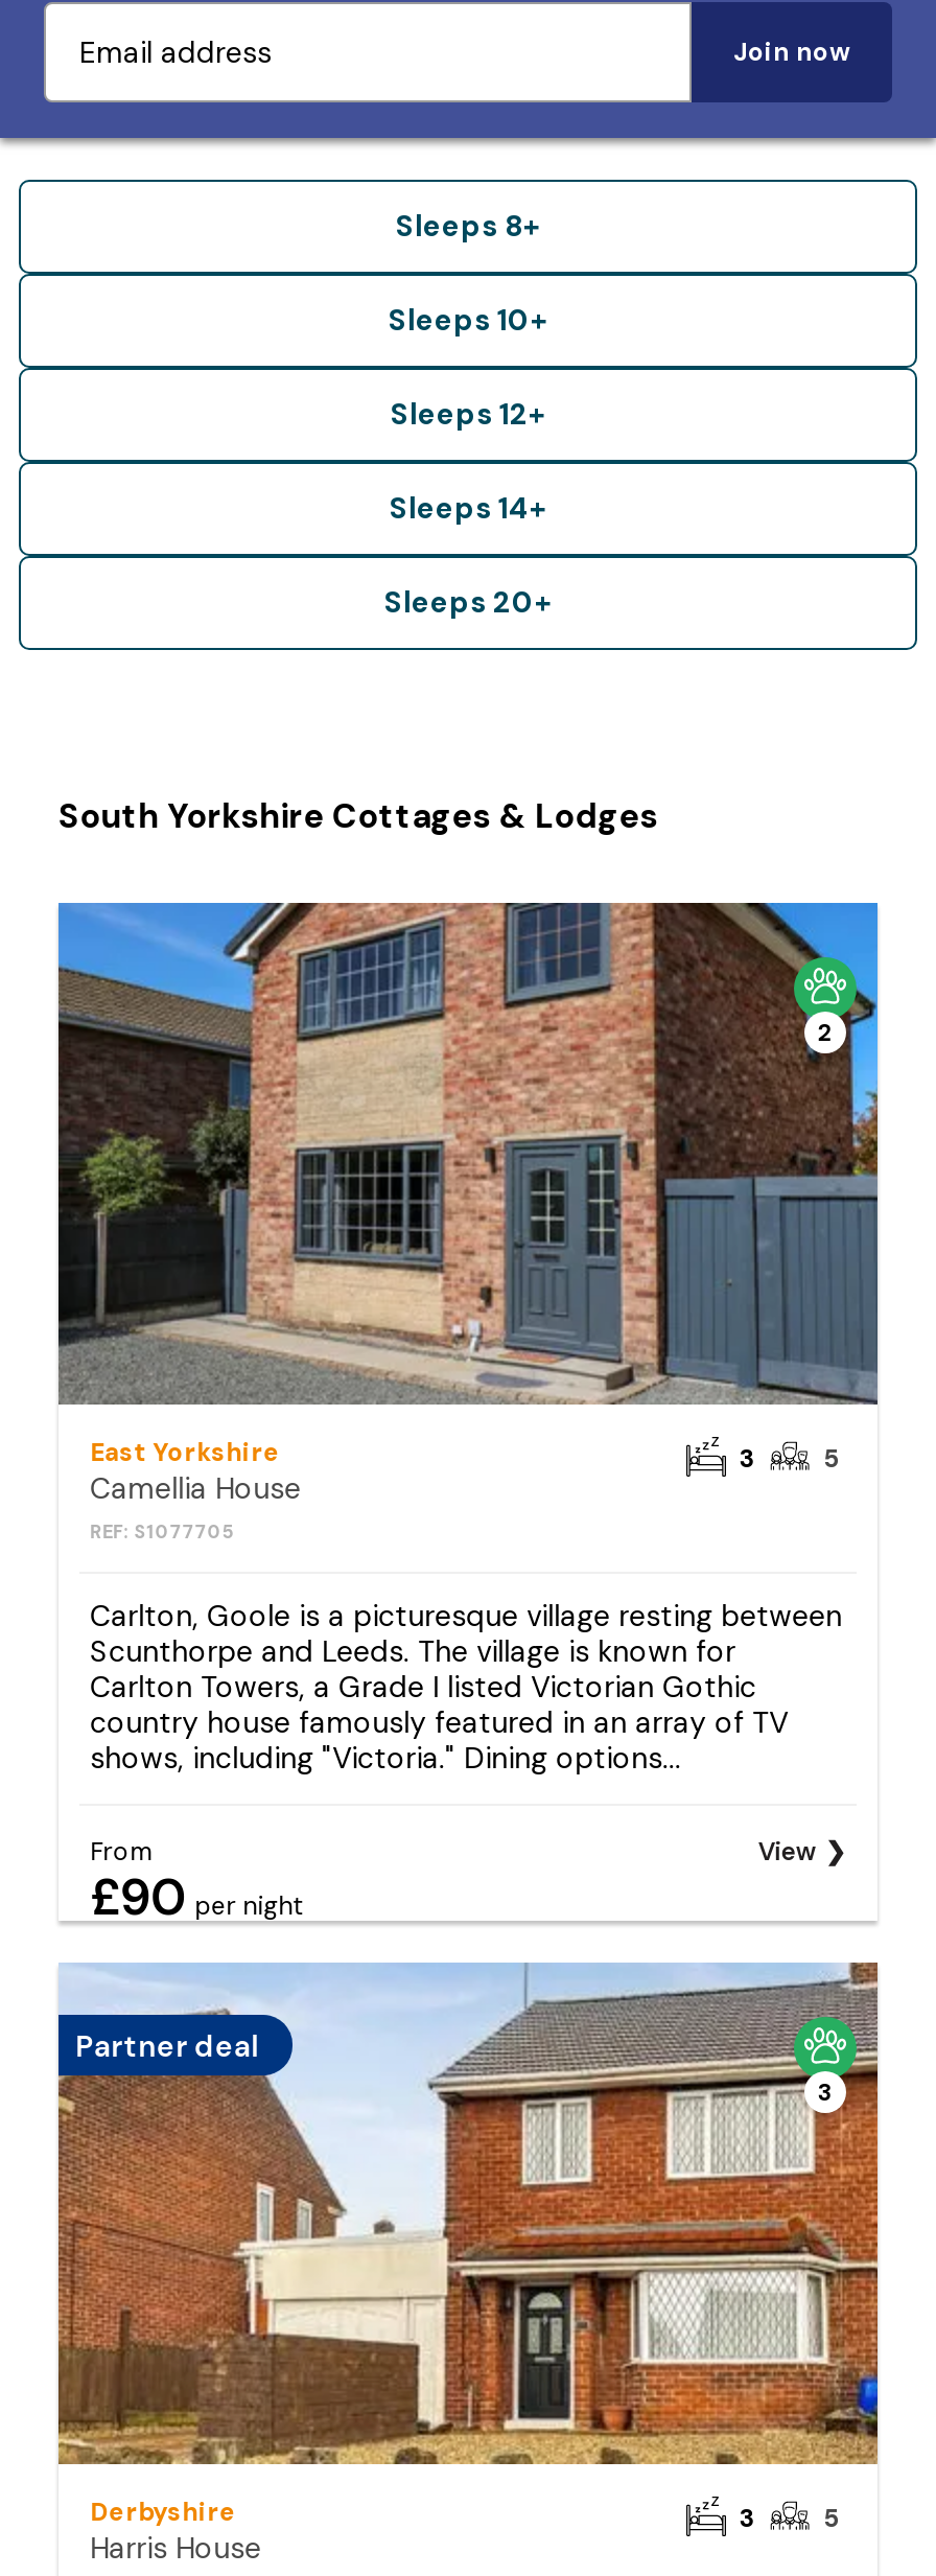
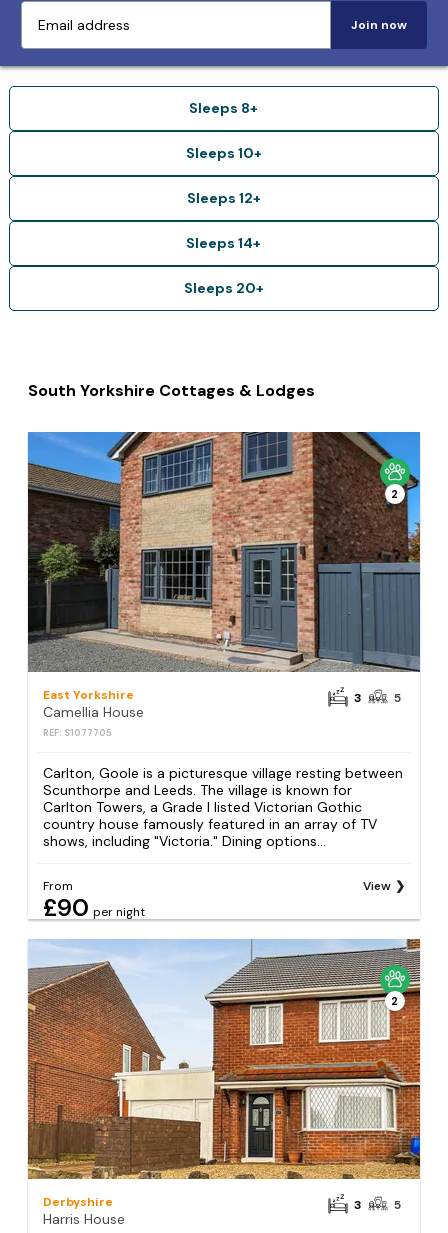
[76,2027,832,2108] Partner deal | 3 -> [391,994,398,1008] 2

